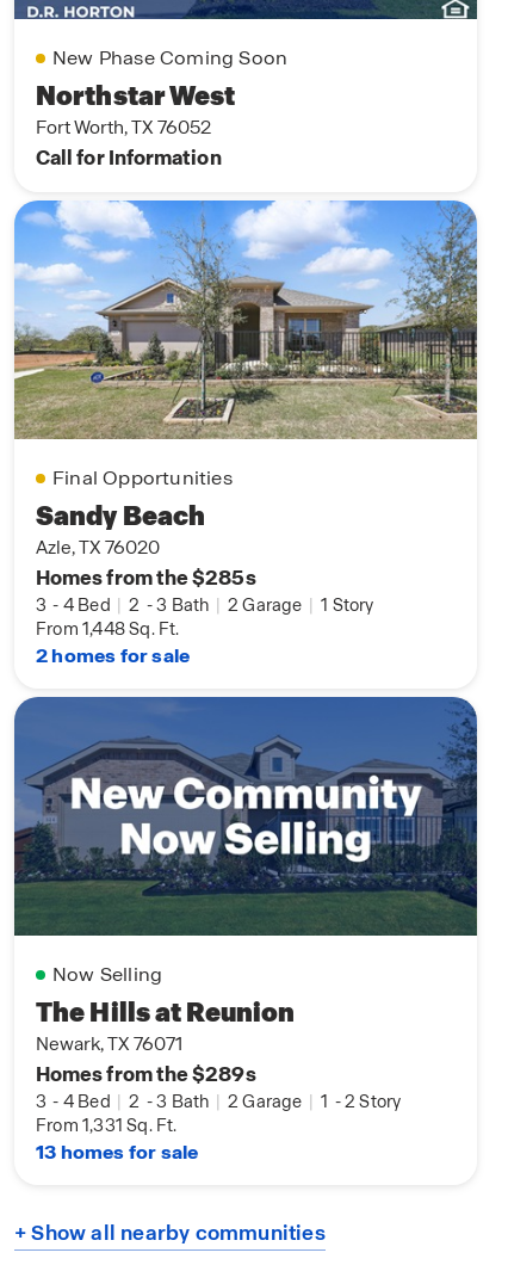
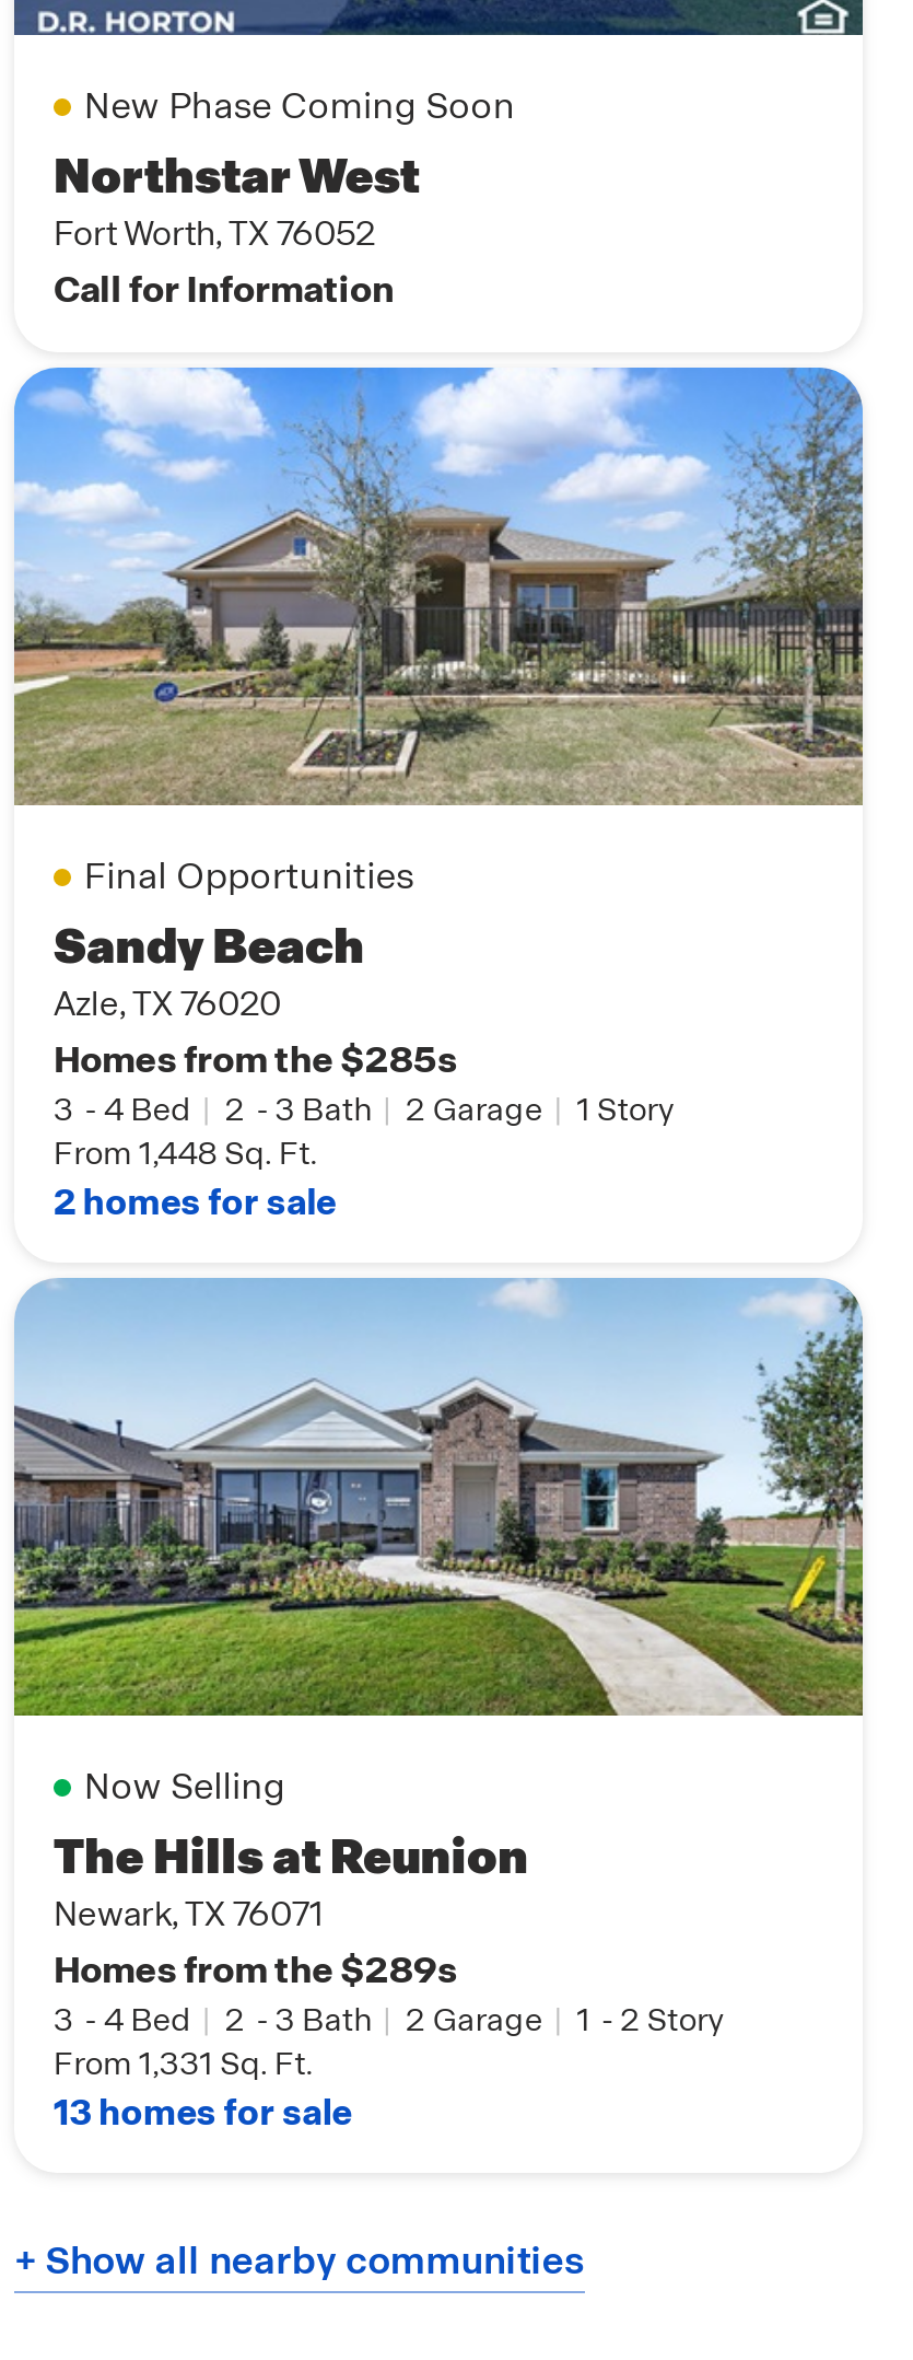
[13,697,478,937] [image] -> [12,1278,865,1718] [image]

